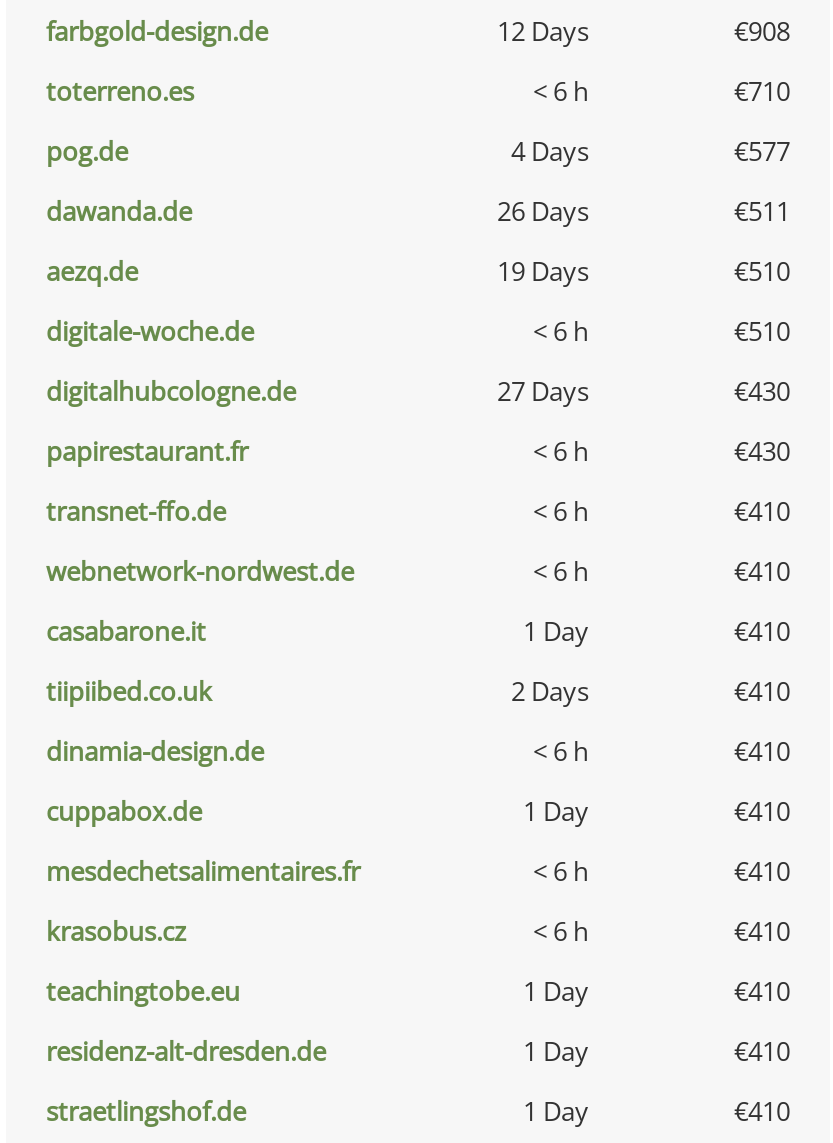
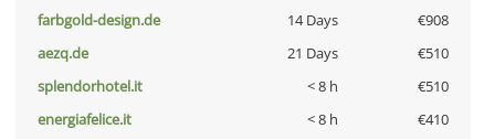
[497,13,589,49] 12 Days -> [287,10,338,30] 14 Days
[46,73,790,229] toterreno.es | < 6 h | €710 | pog.de | 4 Days | €577 | dawanda.de | 26 Days | €511 -> none
[497,253,589,289] 19 Days -> [287,43,338,63] 21 Days
[46,313,589,349] digitale-woche.de | < 6 h -> [38,76,338,96] splendorhotel.it | < 8 h
[46,373,790,1129] digitalhubcologne.de | 27 Days | €430 | papirestaurant.fr | < 6 h | €430 | transnet-ffo.de | < 6 h | €410 | webnetwork-nordwest.de | < 6 h | €410 | casabarone.it | 1 Day | €410 | tiipiibed.co.uk | 2 Days | €410 | dinamia-design.de | < 6 h | €410 | cuppabox.de | 1 Day | €410 | mesdechetsalimentaires.fr | < 6 h | €410 | krasobus.cz | < 6 h | €410 | teachingtobe.eu | 1 Day | €410 | residenz-alt-dresden.de | 1 Day | €410 | straetlingshof.de | 1 Day -> [38,109,338,129] energiafelice.it | < 8 h

